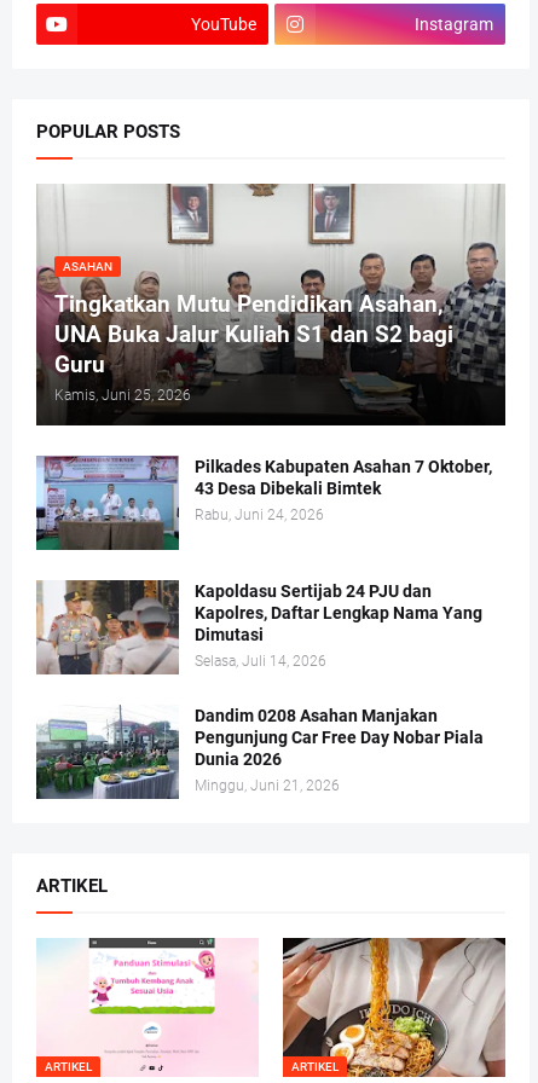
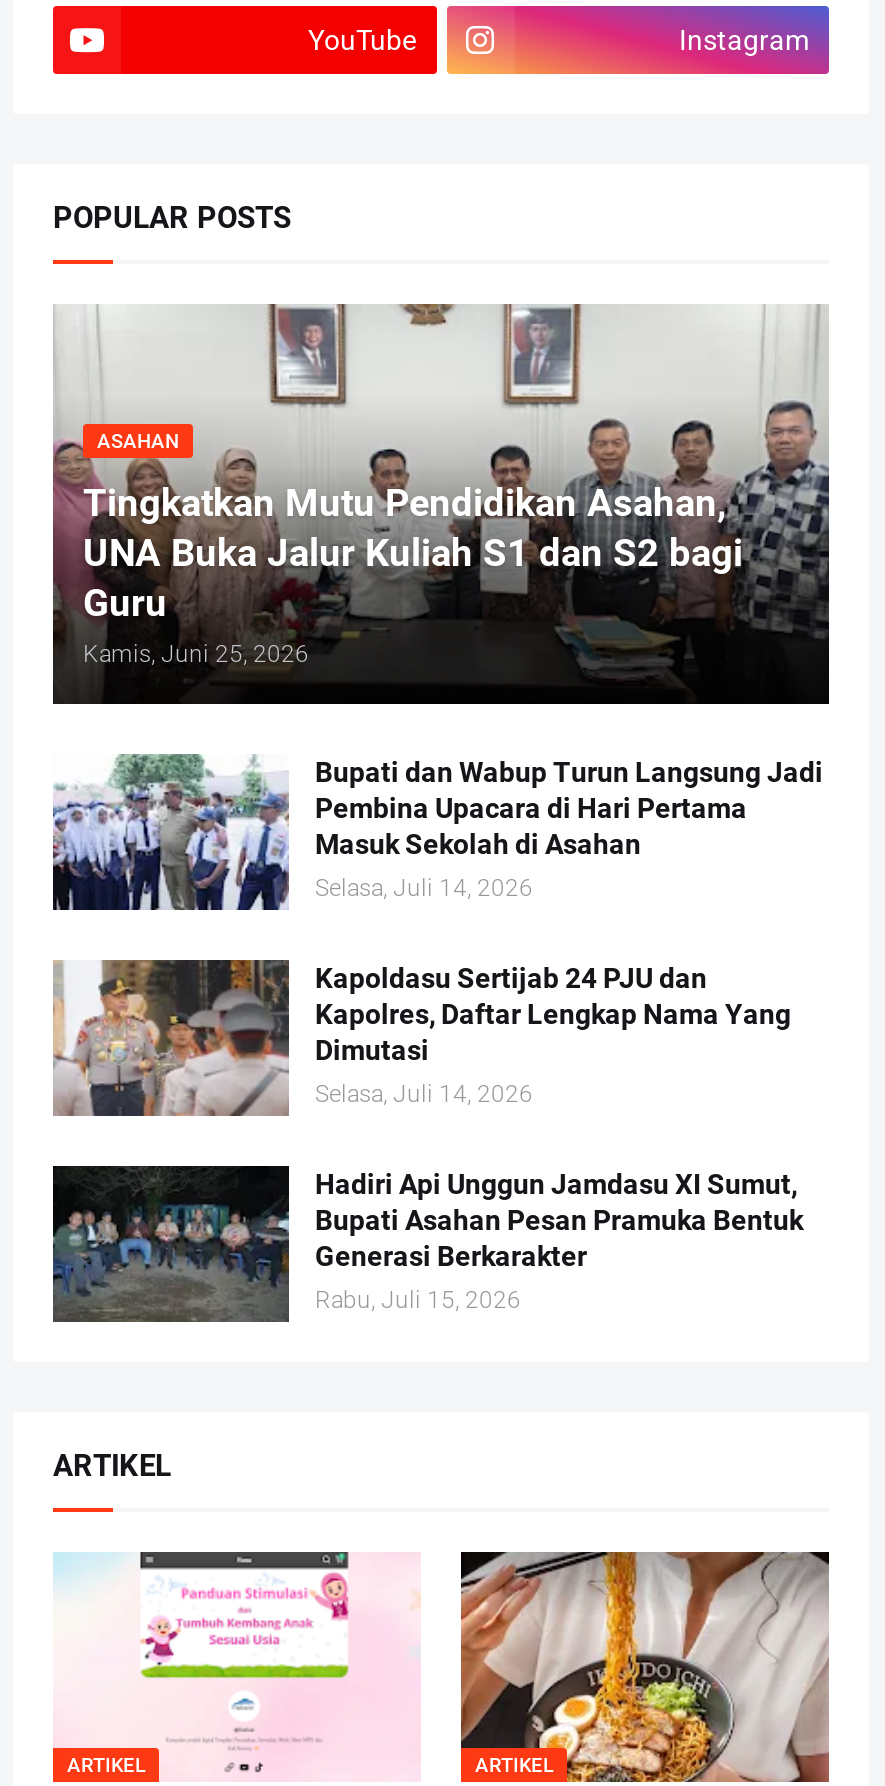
[36,454,492,551] [image] | Pilkades Kabupaten Asahan 7 Oktober, | 43 Desa Dibekali Bimtek | Rabu, Juni 24, 2026 -> [51,754,823,910] [image] | Bupati dan Wabup Turun Langsung Jadi | Pembina Upacara di Hari Pertama | Masuk Sekolah di Asahan | Selasa, Juli 14, 2026
[36,705,484,799] [image] | Dandim 0208 Asahan Manjakan | Pengunjung Car Free Day Nobar Piala | Dunia 2026 | Minggu, Juni 21, 2026 -> [51,1164,803,1322] [image] | Hadiri Api Unggun Jamdasu XI Sumut, | Bupati Asahan Pesan Pramuka Bentuk | Generasi Berkarakter | Rabu, Juli 15, 2026

